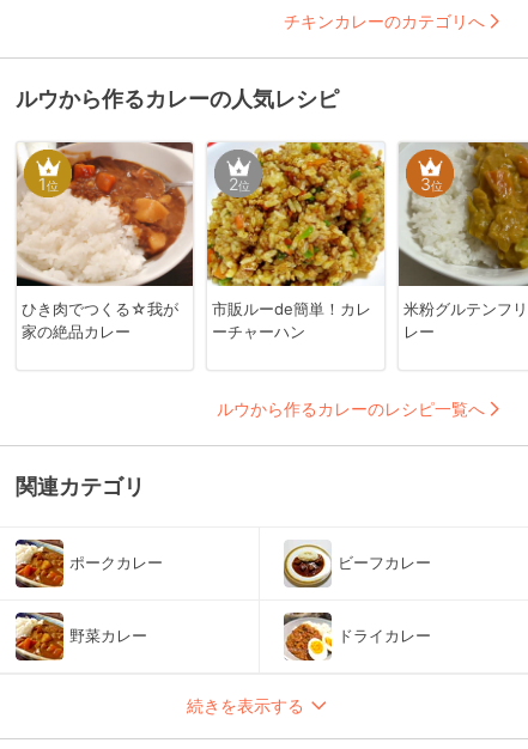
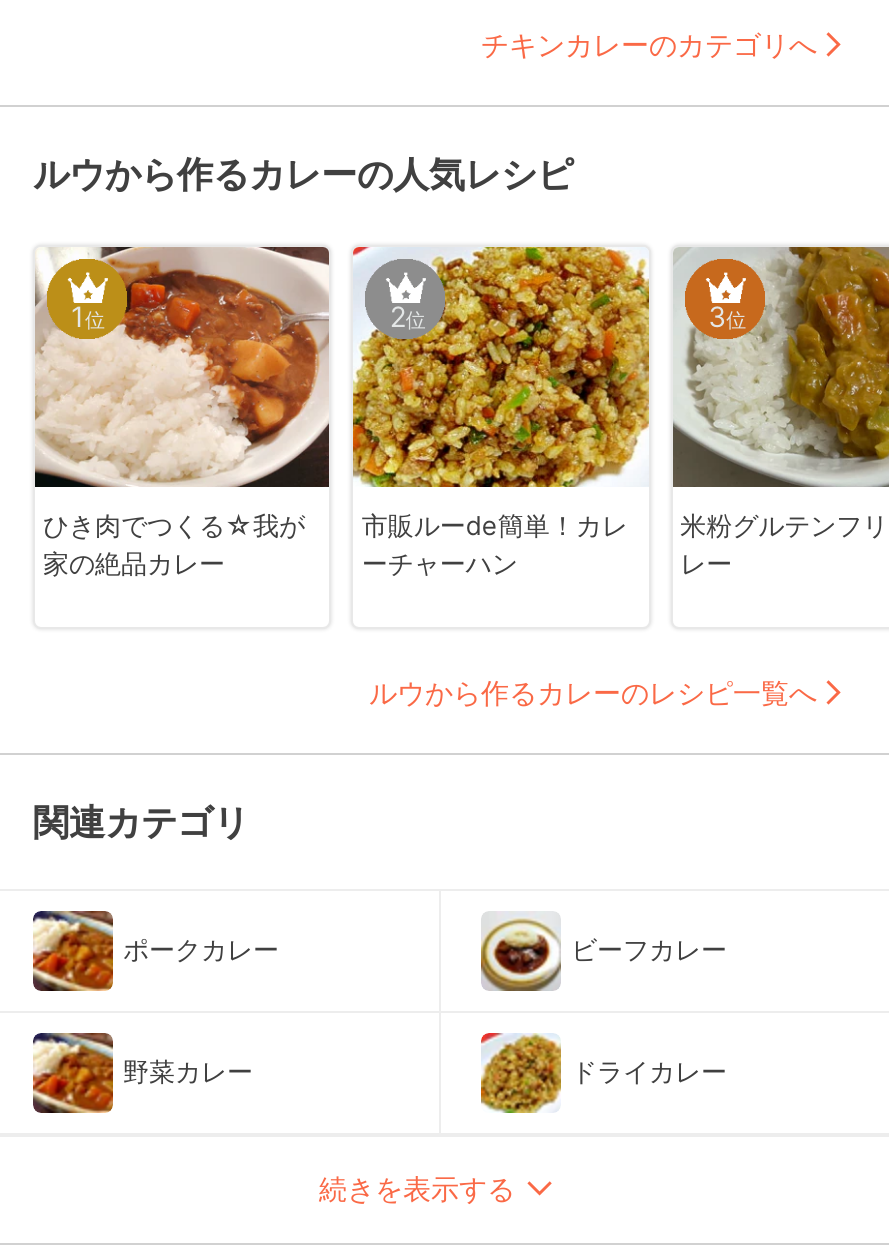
[283,611,333,662] [image] -> [479,1033,563,1115] [image]

